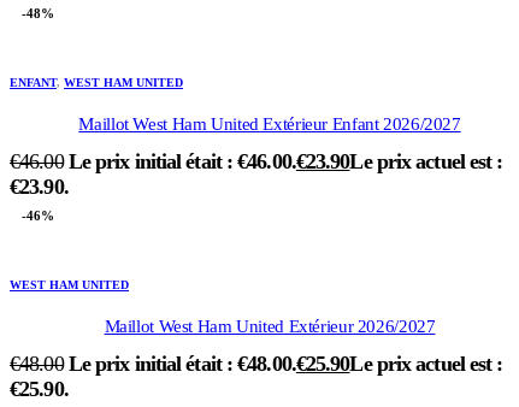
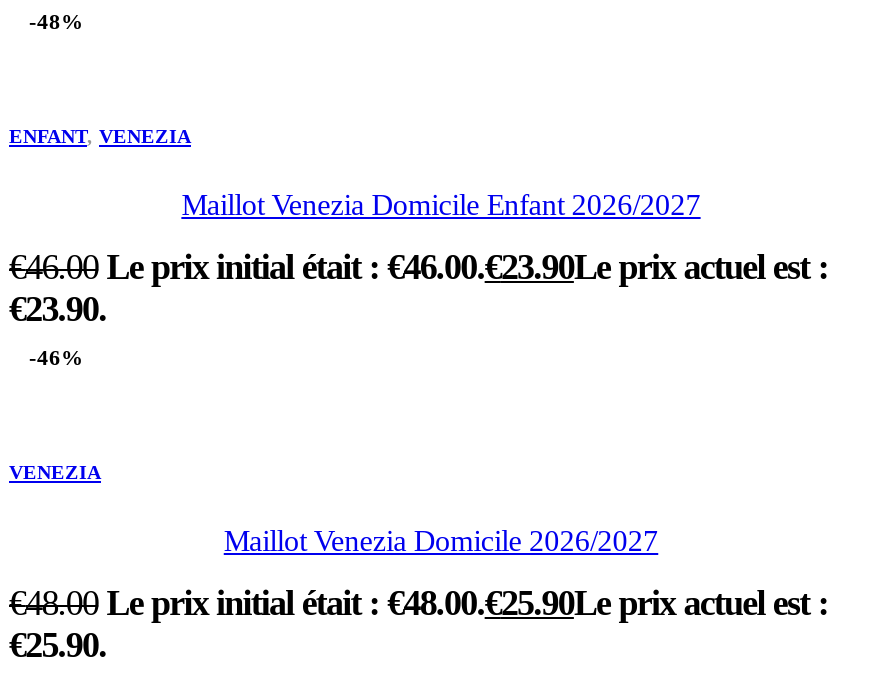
[10,76,183,89] ENFANT, WEST HAM UNITED -> [9,125,191,147] ENFANT, VENEZIA
[79,114,461,133] Maillot West Ham United Extérieur Enfant 2026/2027 -> [181,189,701,221] Maillot Venezia Domicile Enfant 2026/2027
[10,278,129,291] WEST HAM UNITED -> [9,461,101,483] VENEZIA
[104,316,435,336] Maillot West Ham United Extérieur 2026/2027 -> [224,525,658,557] Maillot Venezia Domicile 2026/2027

